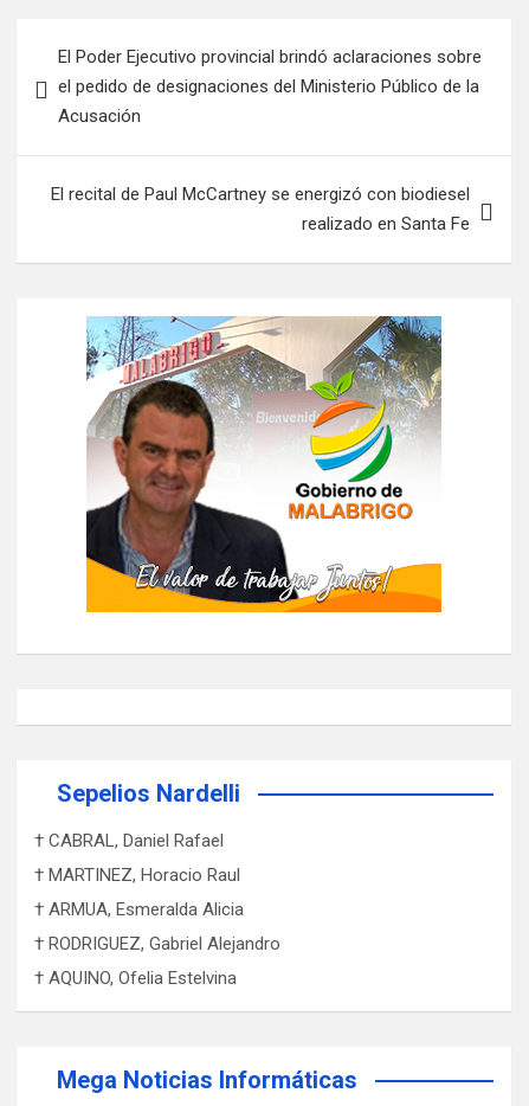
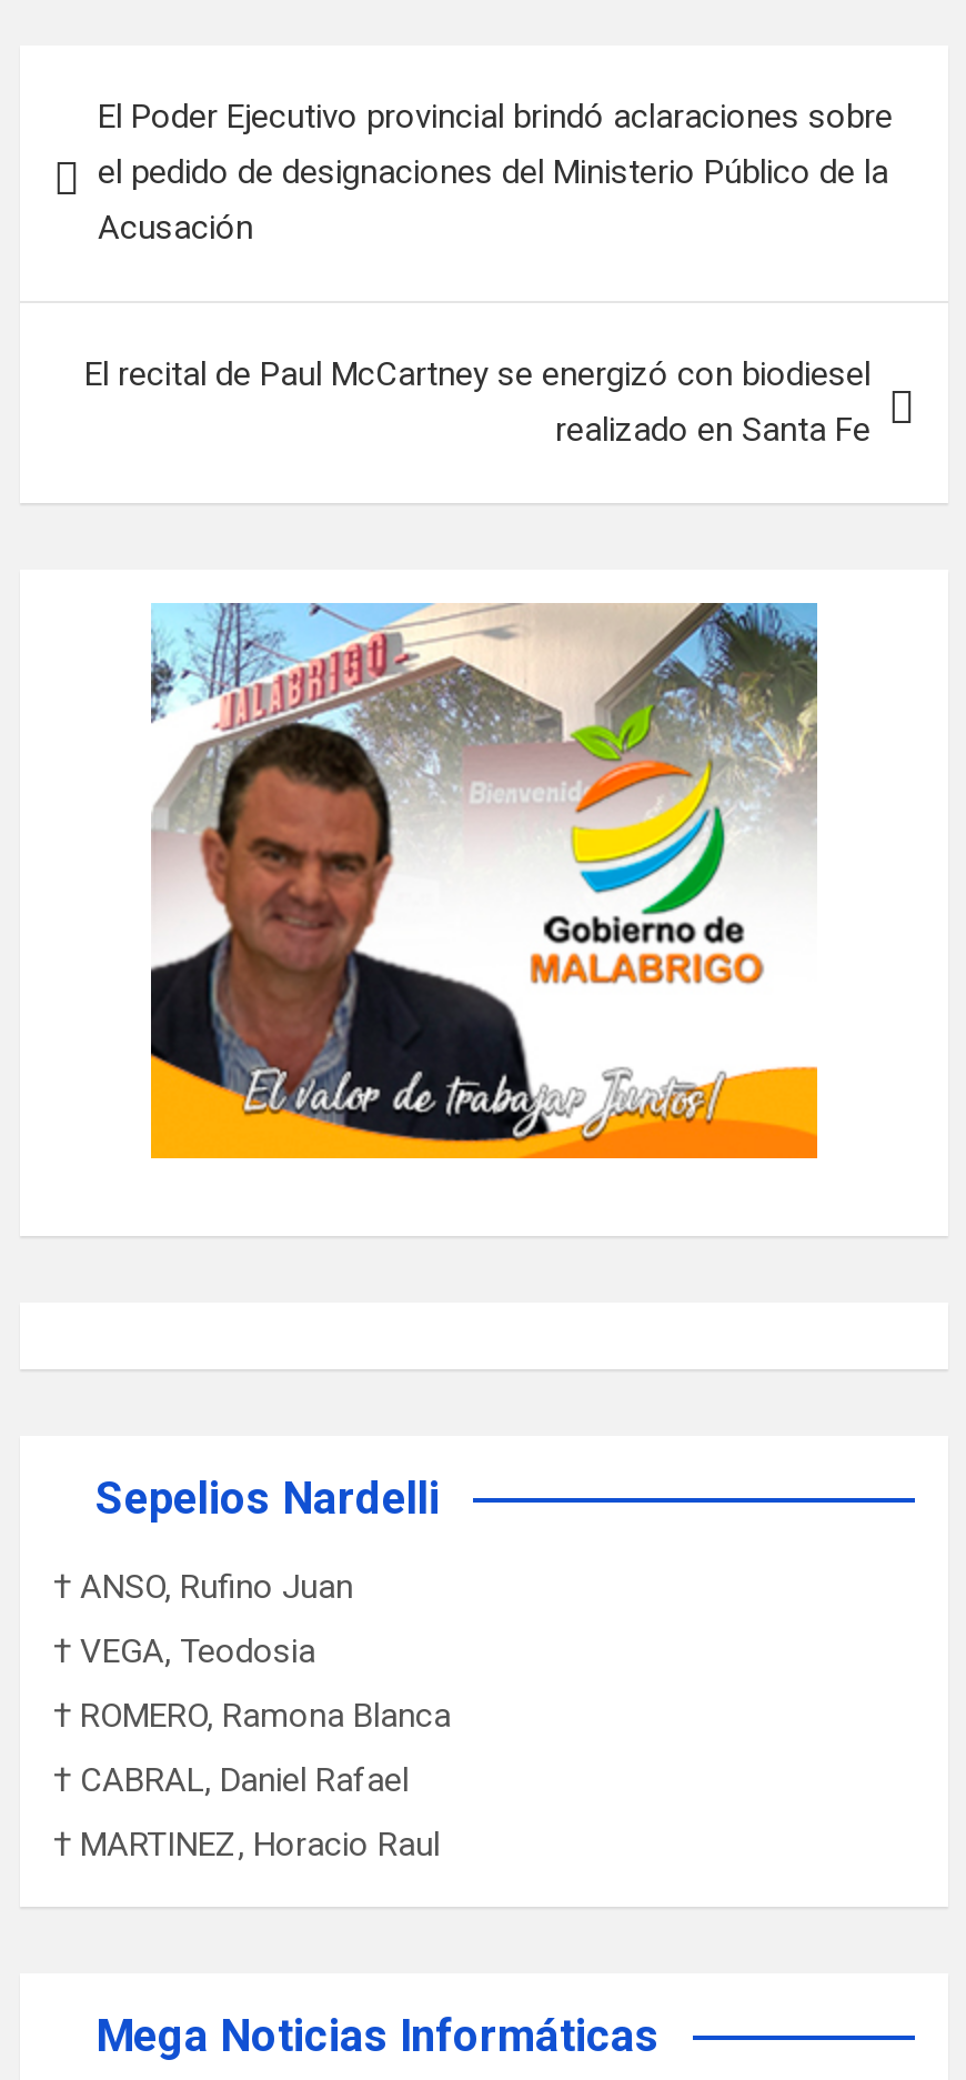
none -> [53,1568,451,1737] † ANSO, Rufino Juan | † VEGA, Teodosia | † ROMERO, Ramona Blanca
moved [34,831,240,886] -> [53,1761,440,1865]: † CABRAL, Daniel Rafael | † MARTINEZ, Horacio Raul
[34,899,280,989] † ARMUA, Esmeralda Alicia | † RODRIGUEZ, Gabriel Alejandro | † AQUINO, Ofelia Estelvina -> none

